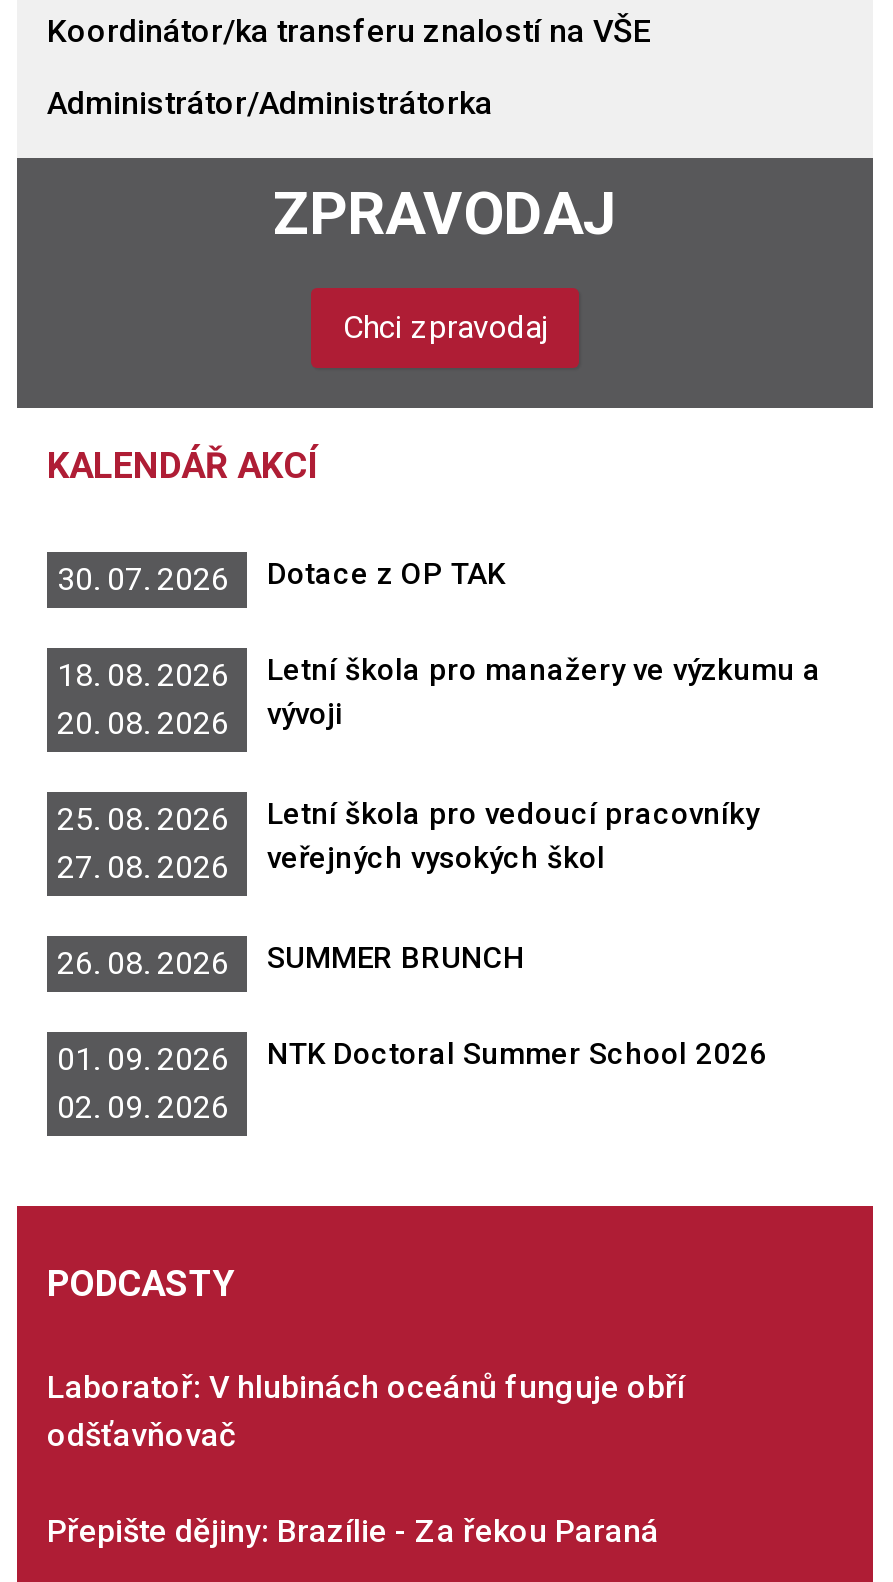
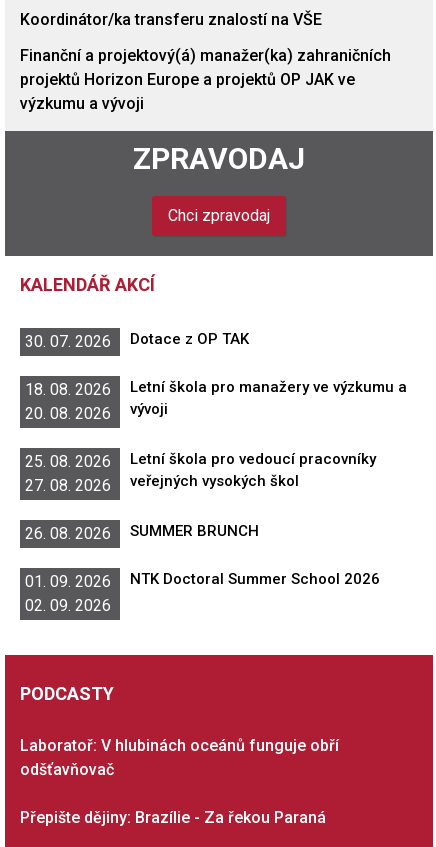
[47,84,493,122] Administrátor/Administrátorka -> [20,46,391,113] Finanční a projektový(á) manažer(ka) zahraničních | projektů Horizon Europe a projektů OP JAK ve | výzkumu a vývoji

